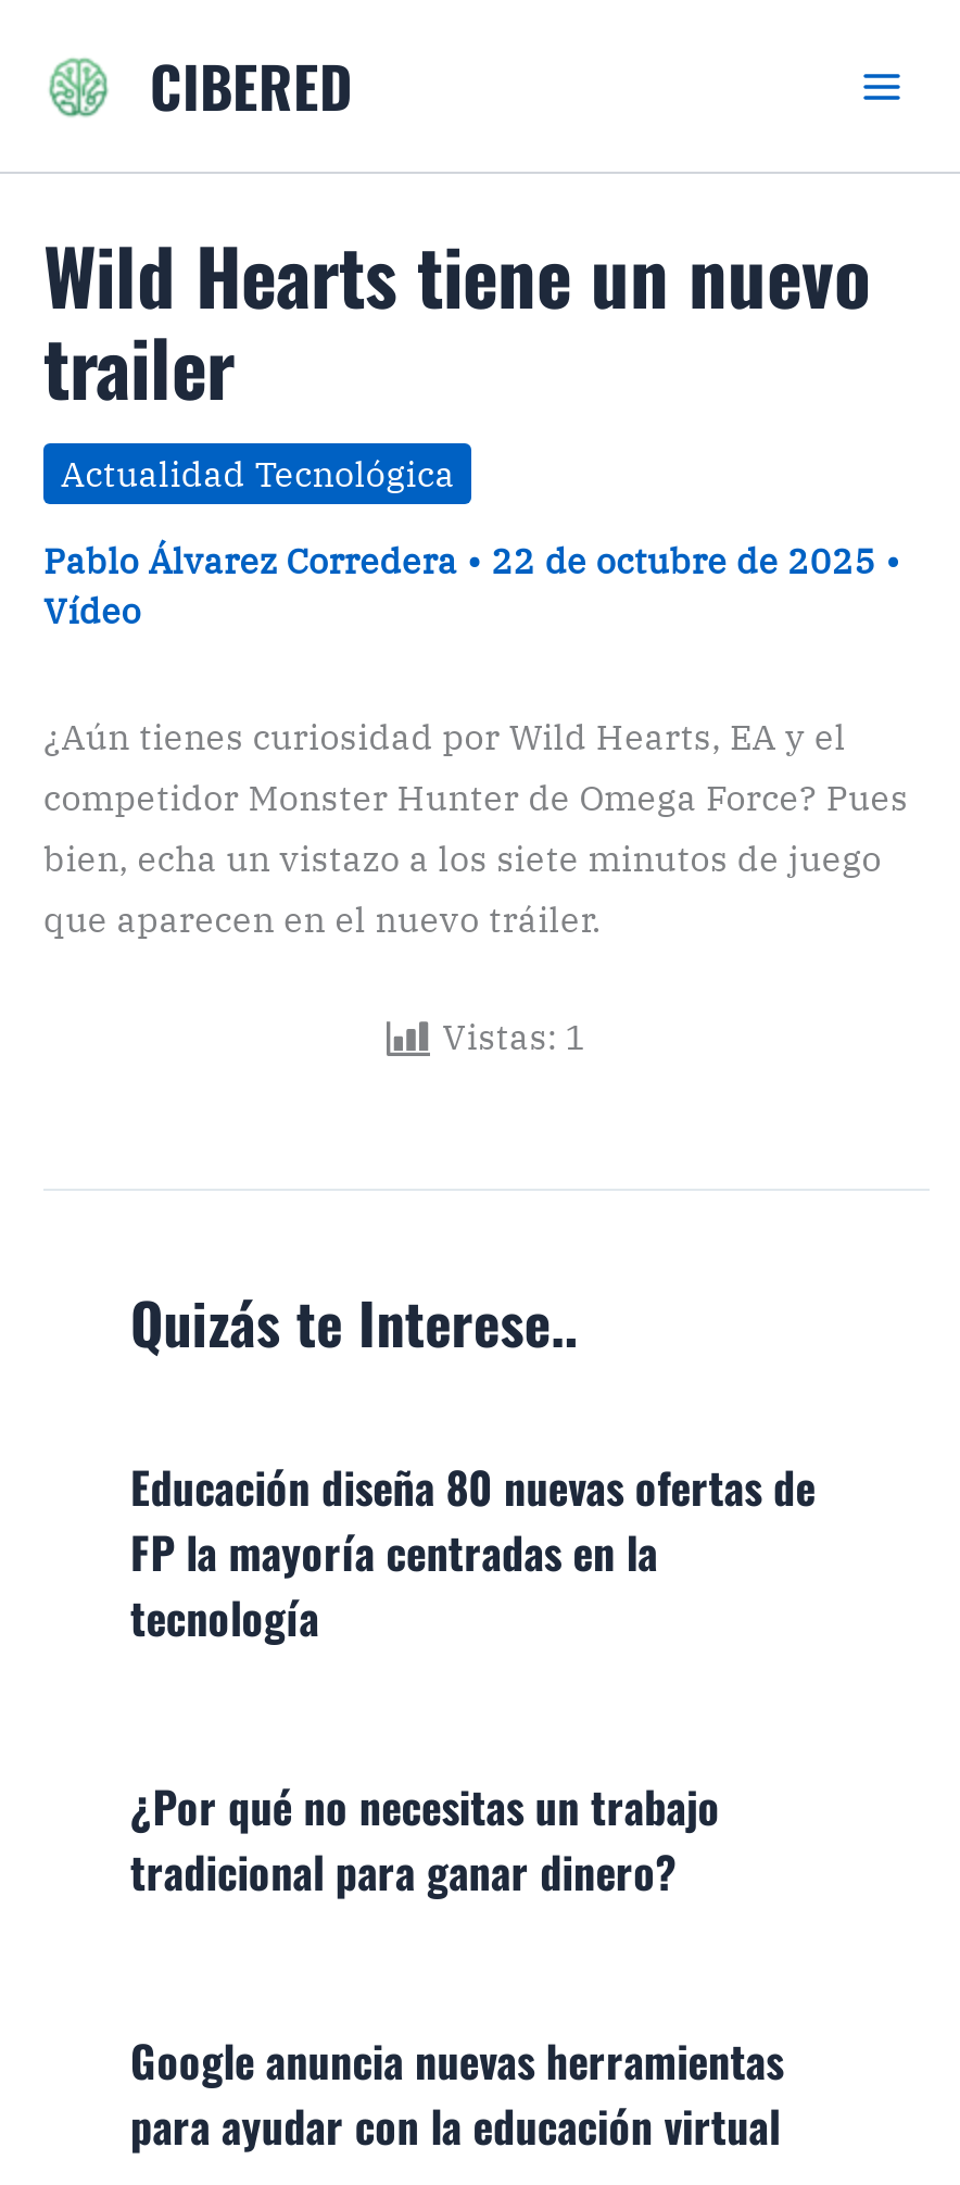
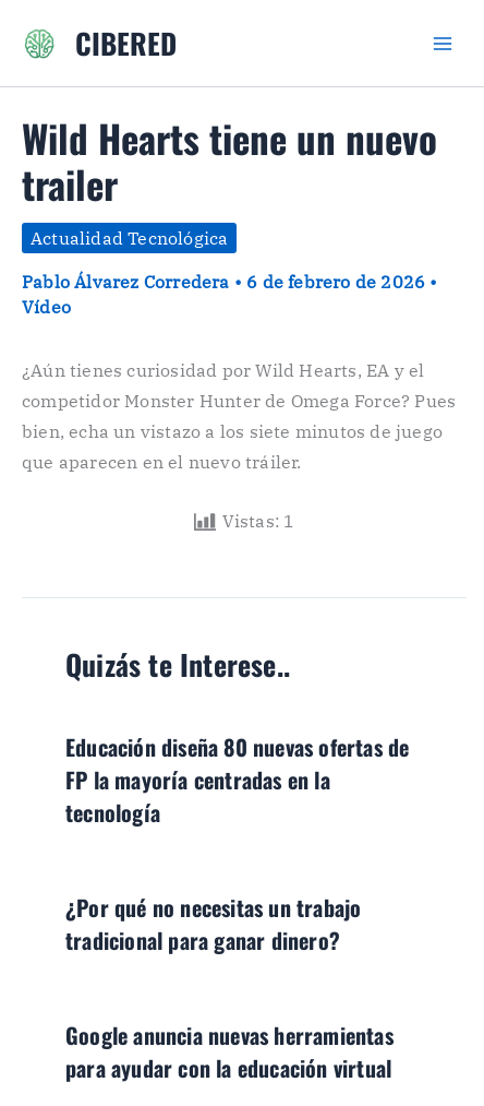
[43,539,901,582] Pablo Álvarez Corredera • 22 de octubre de 2025 • -> [22,271,438,293] Pablo Álvarez Corredera • 6 de febrero de 2026 •

